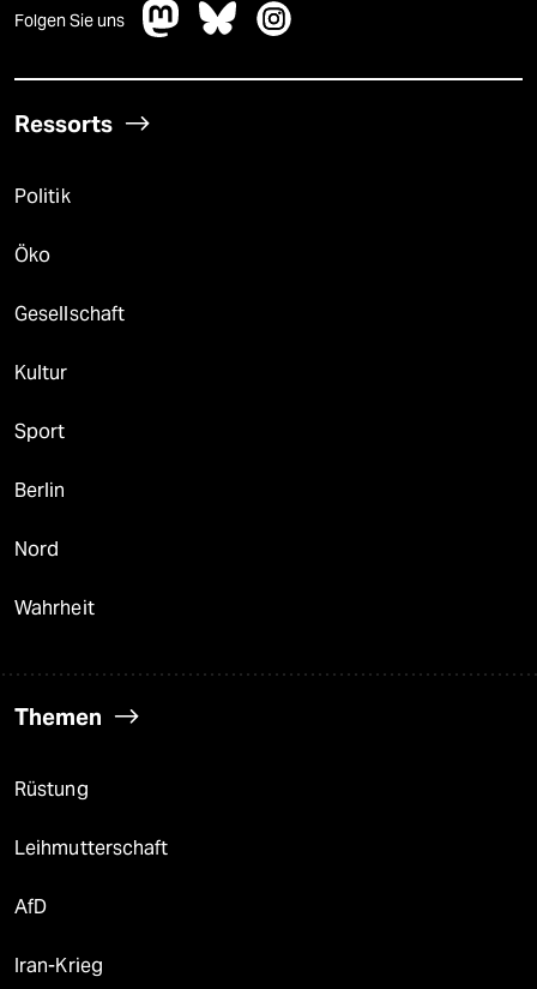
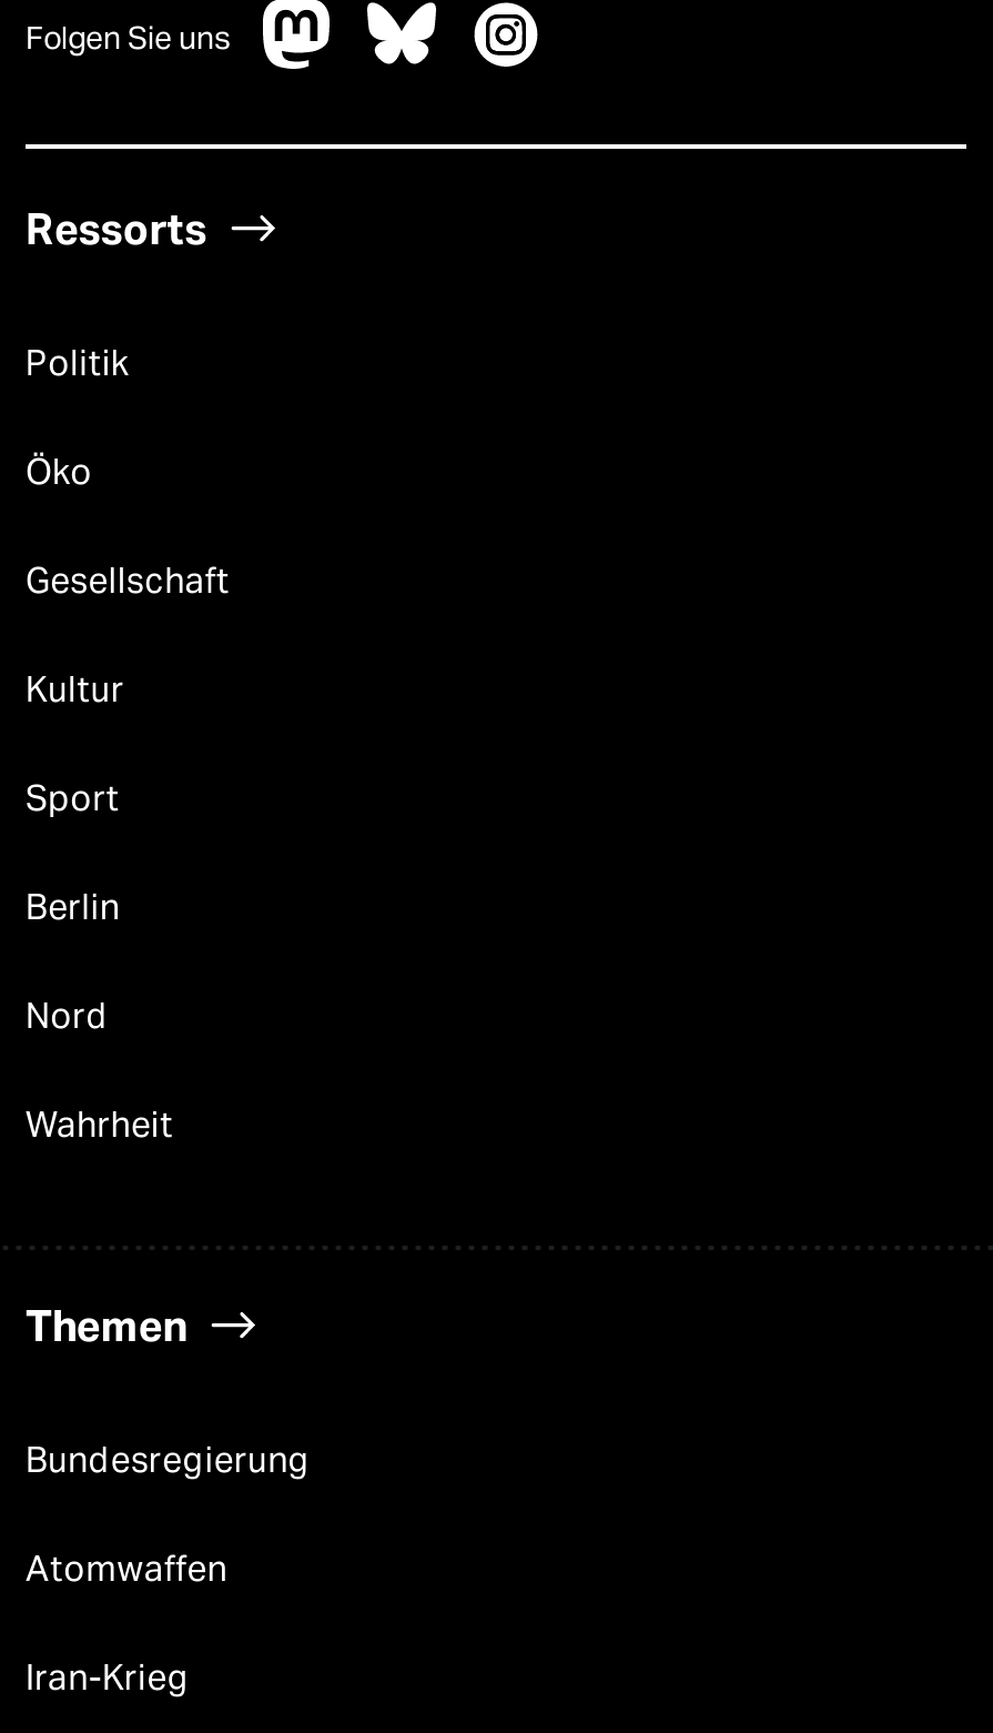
[14,778,168,918] Rüstung | Leihmutterschaft | AfD -> [26,1438,310,1589] Bundesregierung | Atomwaffen

